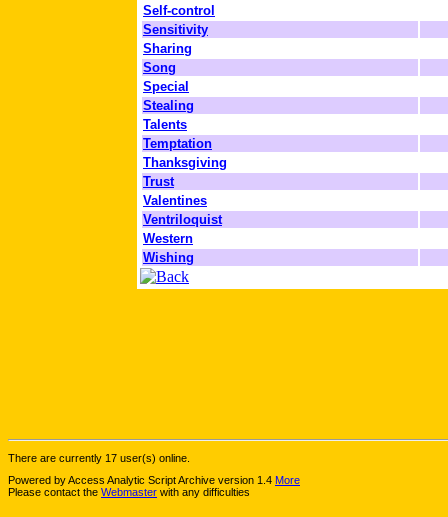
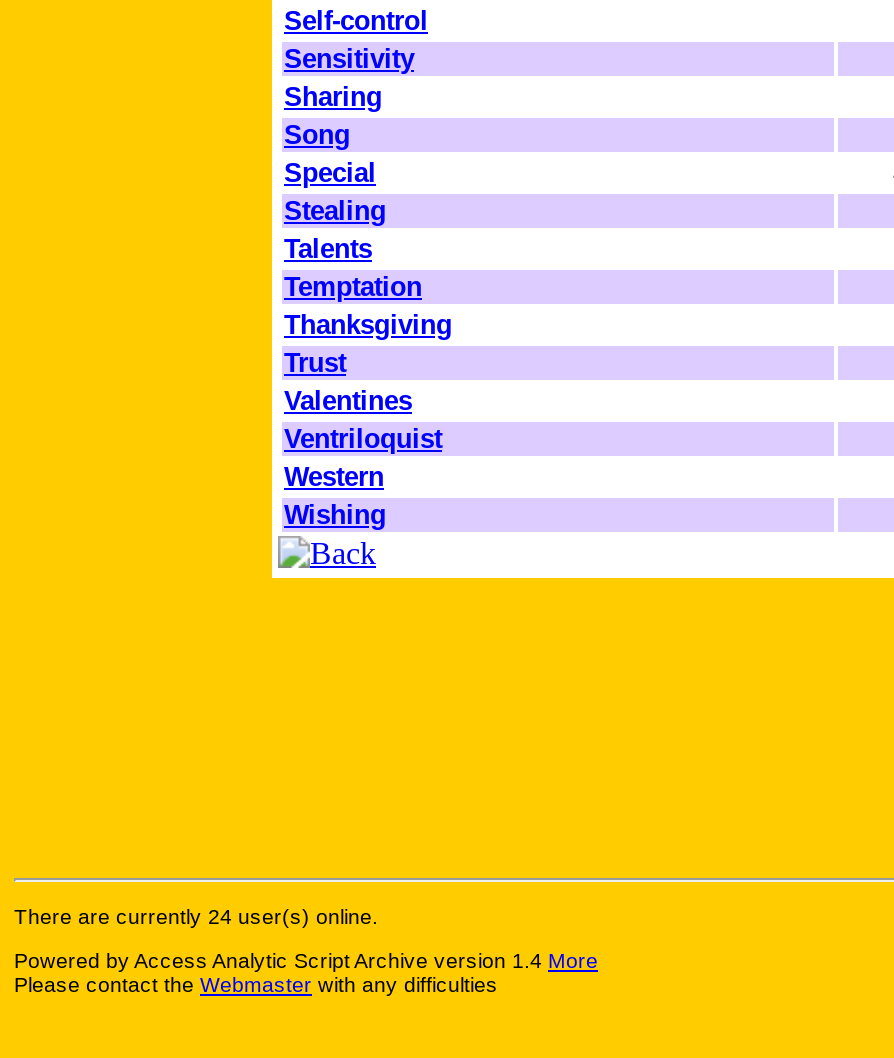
[8,452,190,464] There are currently 17 user(s) online. -> [14,903,378,927] There are currently 24 user(s) online.

